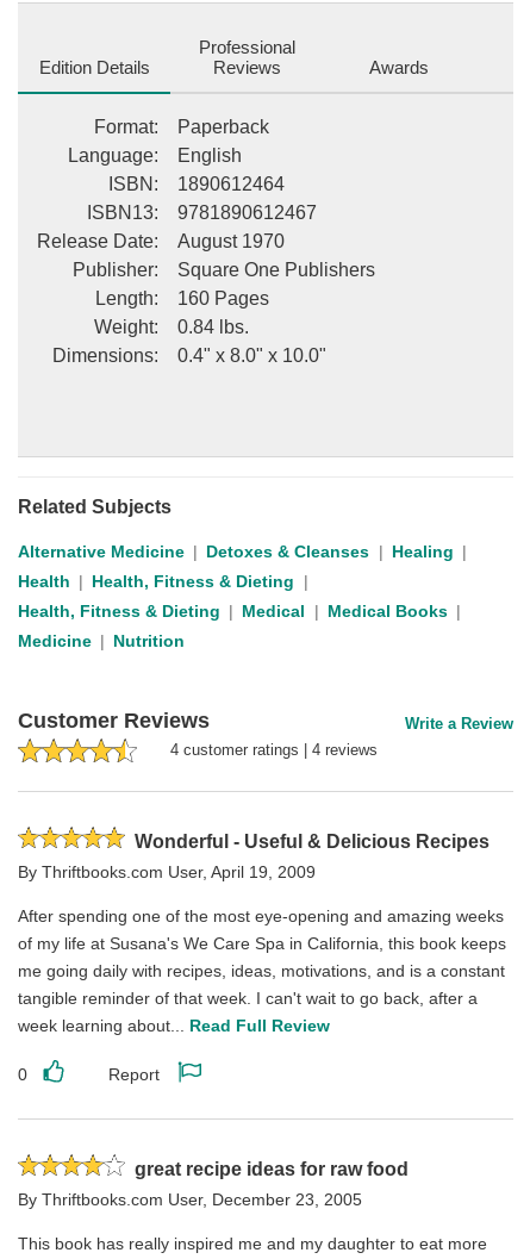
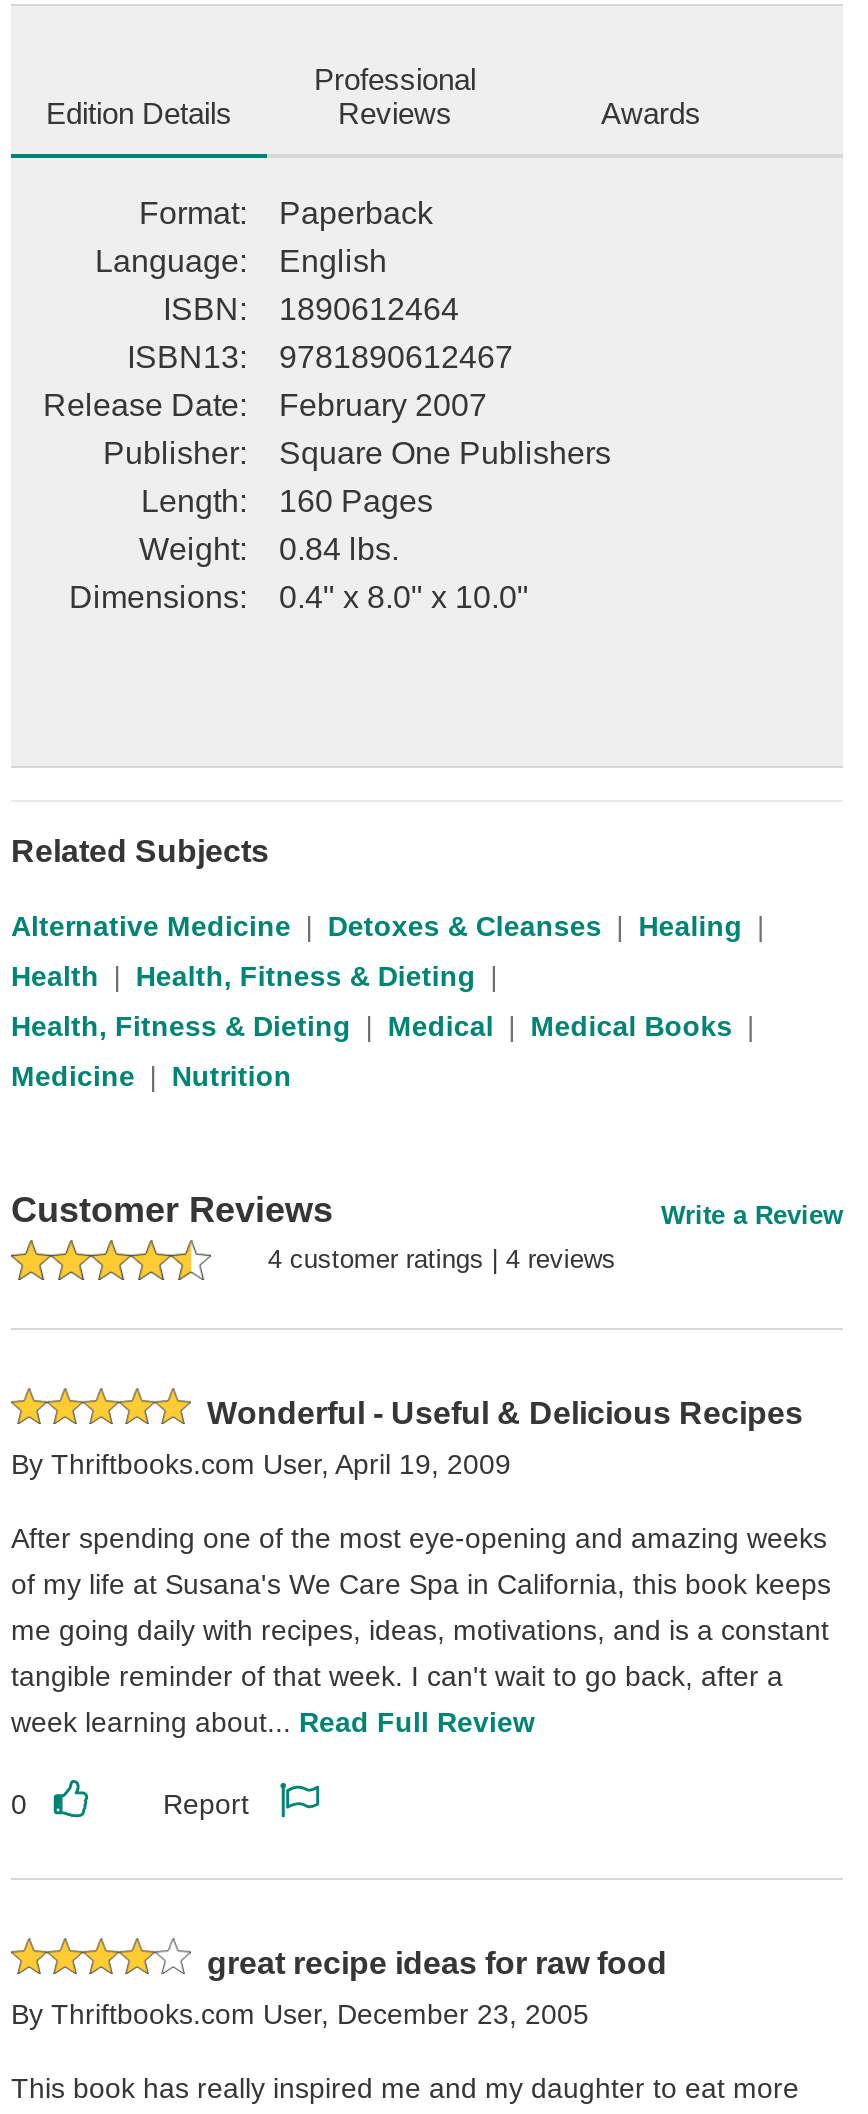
[37,232,285,252] Release Date: August 1970 -> [43,389,487,423] Release Date: February 2007

